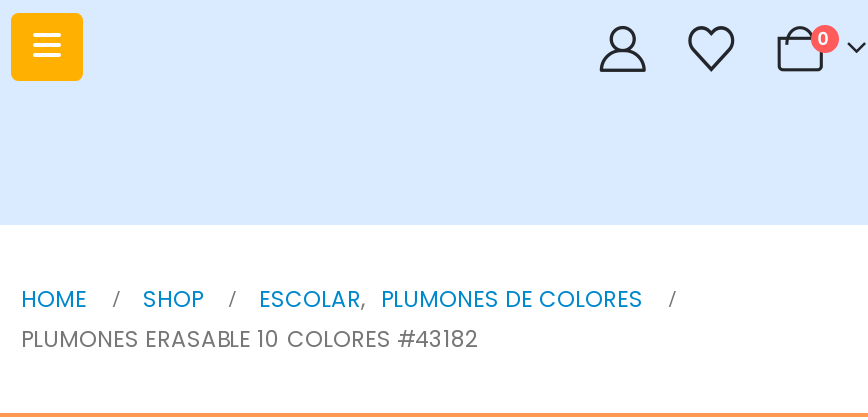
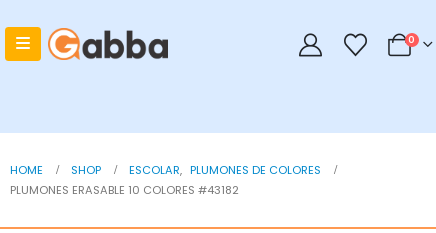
none -> [47,27,169,61] [image]

